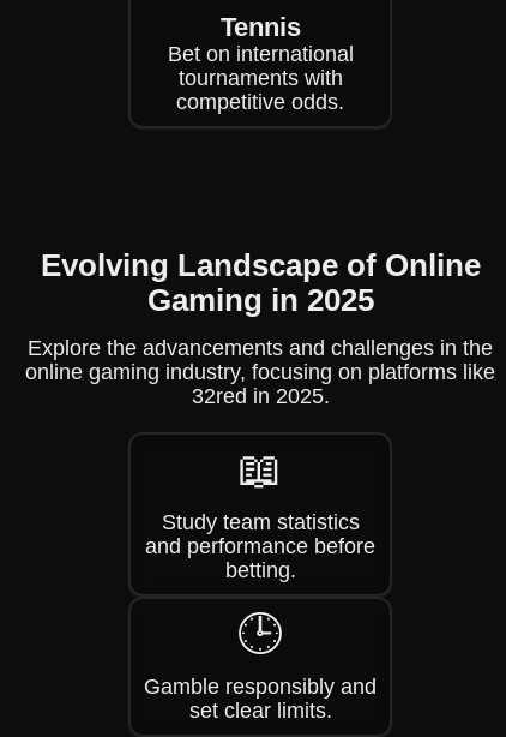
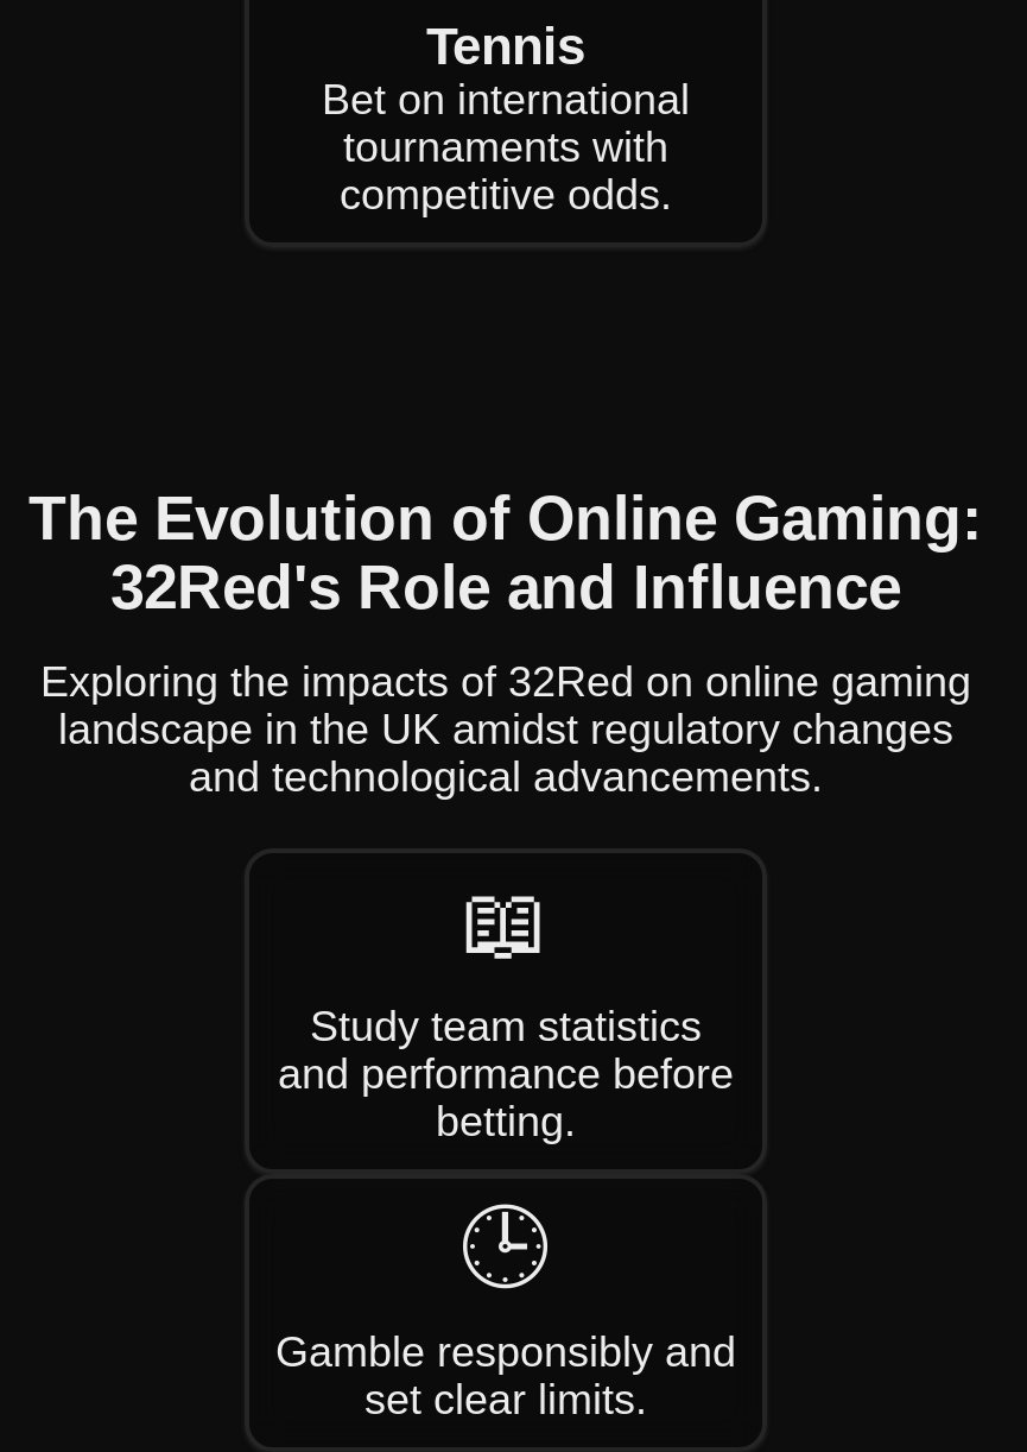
[40,247,480,318] Evolving Landscape of Online | Gaming in 2025 -> [28,482,983,623] The Evolution of Online Gaming: | 32Red's Role and Influence
[25,336,495,408] Explore the advancements and challenges in the | online gaming industry, focusing on platforms like | 32red in 2025. -> [40,658,971,801] Exploring the impacts of 32Red on online gaming | landscape in the UK amidst regulatory changes | and technological advancements.

